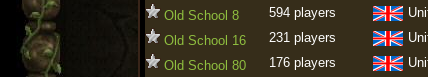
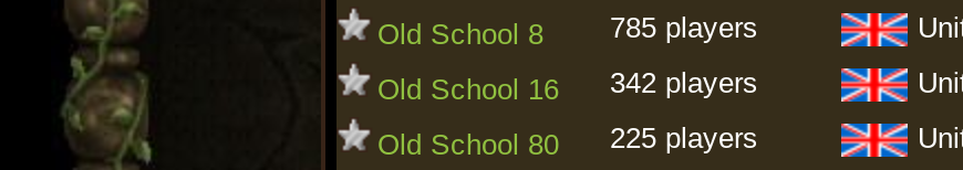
[163,5,335,23] Old School 8 594 players -> [377,11,758,51] Old School 8 785 players
[163,30,335,48] Old School 16 231 players -> [377,66,758,106] Old School 16 342 players
[163,55,335,73] Old School 80 176 players -> [377,121,758,161] Old School 80 225 players

